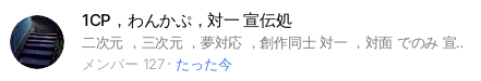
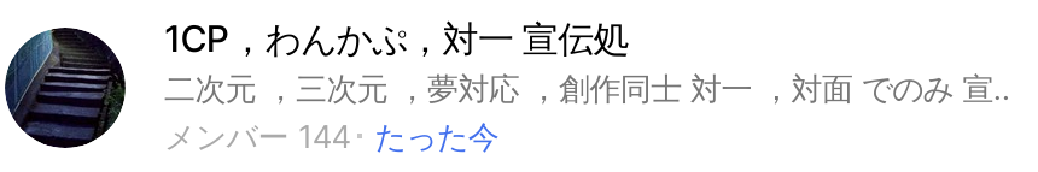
[82,55,232,72] メンバー 127 たった今 -> [164,117,499,155] メンバー 144 たった今

